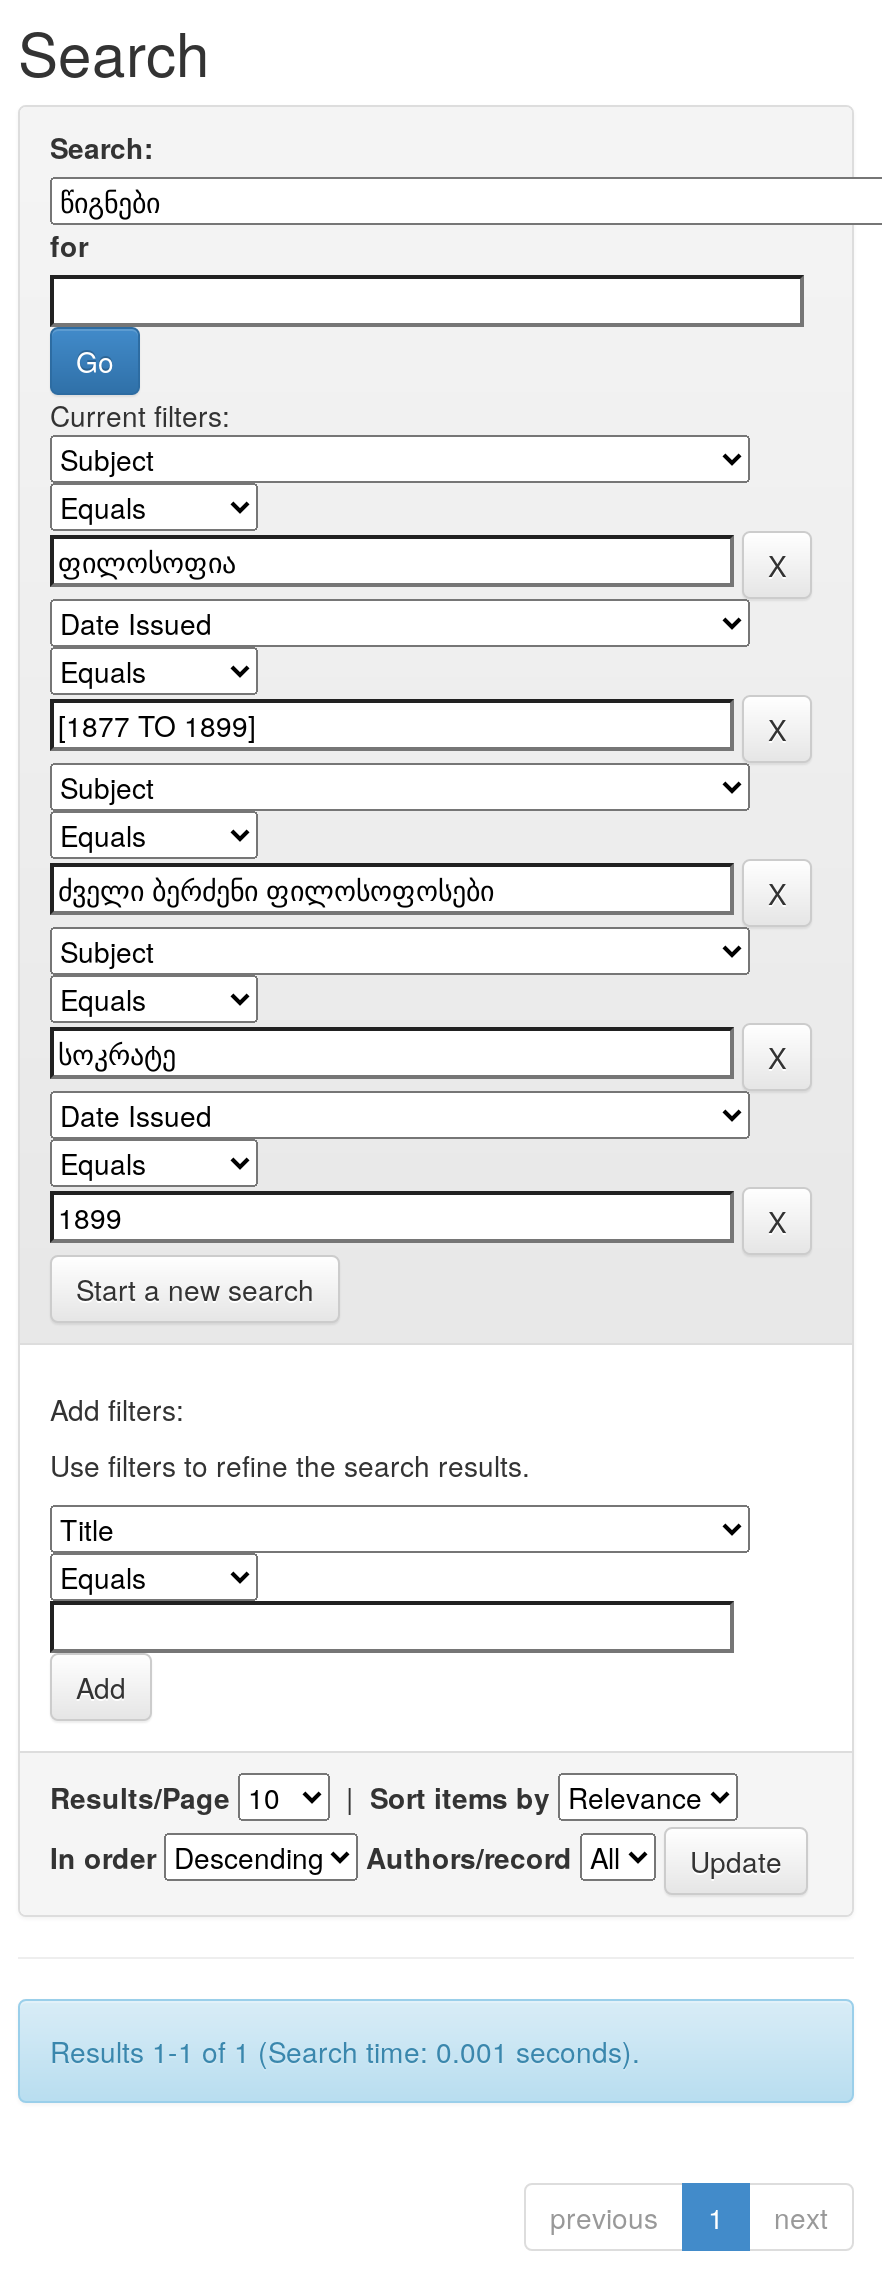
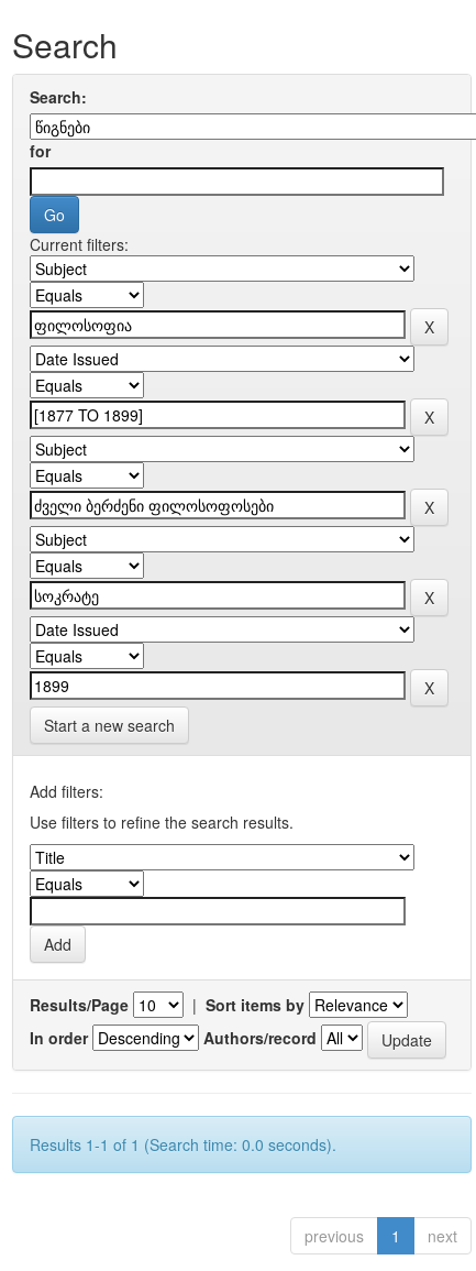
[50,2031,640,2071] Results 1-1 of 1 (Search time: 0.001 seconds). -> [30,1133,336,1155] Results 1-1 of 1 (Search time: 0.0 seconds).

